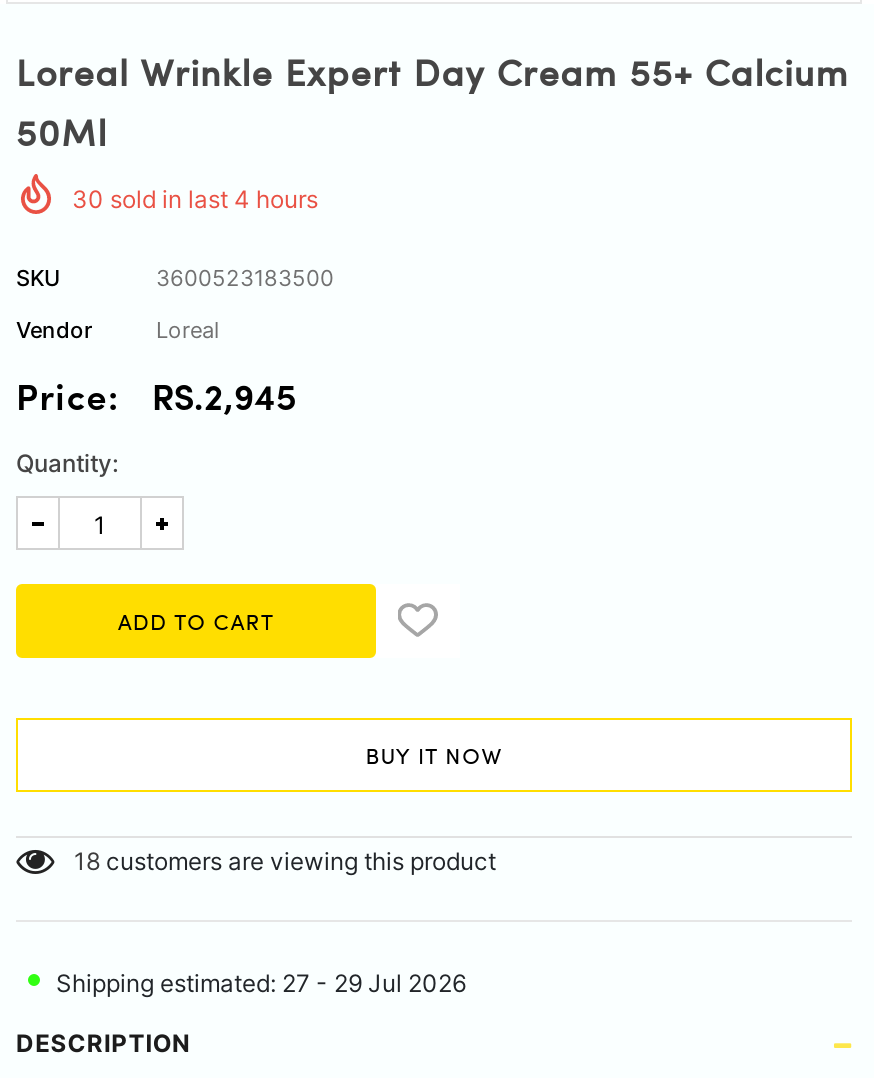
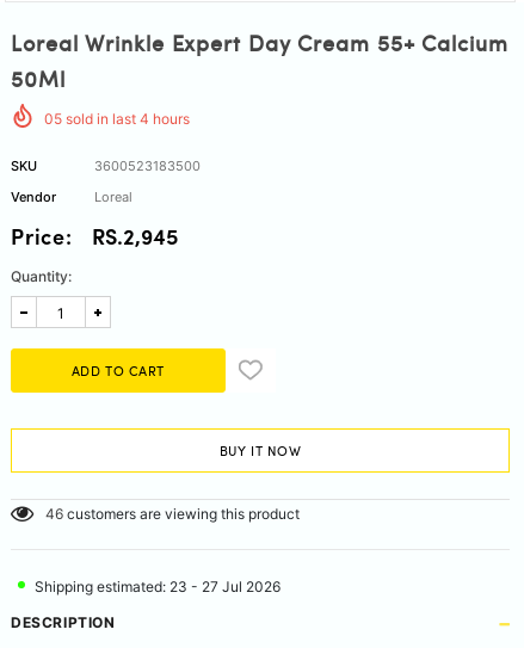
[72,184,318,214] 30 sold in last 4 hours -> [44,110,190,128] 05 sold in last 4 hours
[74,846,496,876] 18 customers are viewing this product -> [45,505,300,523] 46 customers are viewing this product
[56,968,466,998] Shipping estimated: 27 - 29 Jul 2026 -> [35,578,281,595] Shipping estimated: 23 - 27 Jul 2026

